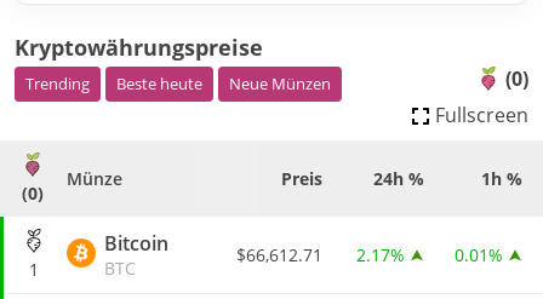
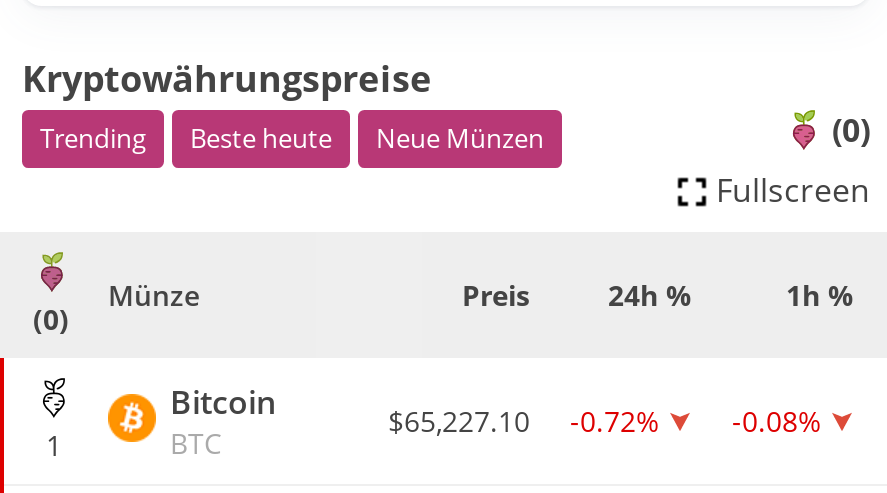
[236,243,322,266] $66,612.71 -> [388,402,530,440] $65,227.10
[356,243,410,266] 2.17% -> [570,402,668,440] -0.72%
[455,243,508,266] 0.01% -> [732,402,830,440] -0.08%

